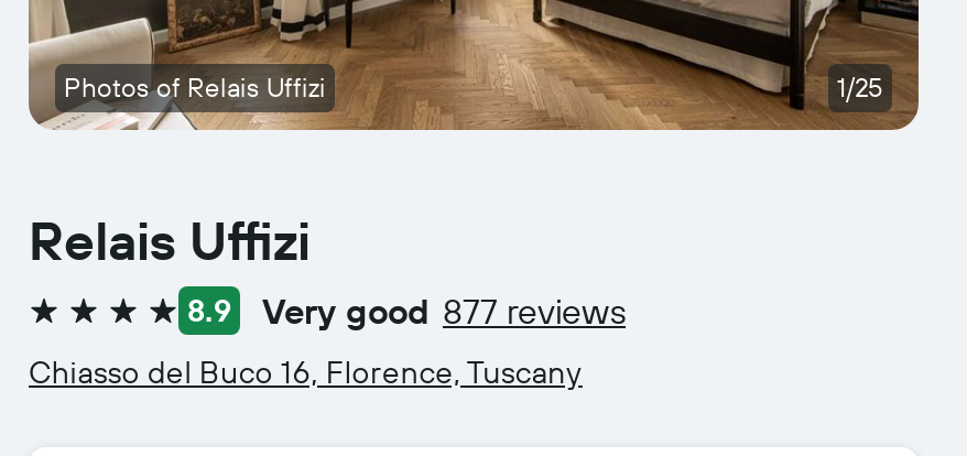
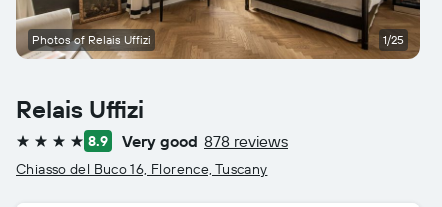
[262,289,626,333] Very good 877 reviews -> [122,131,288,151] Very good 878 reviews

